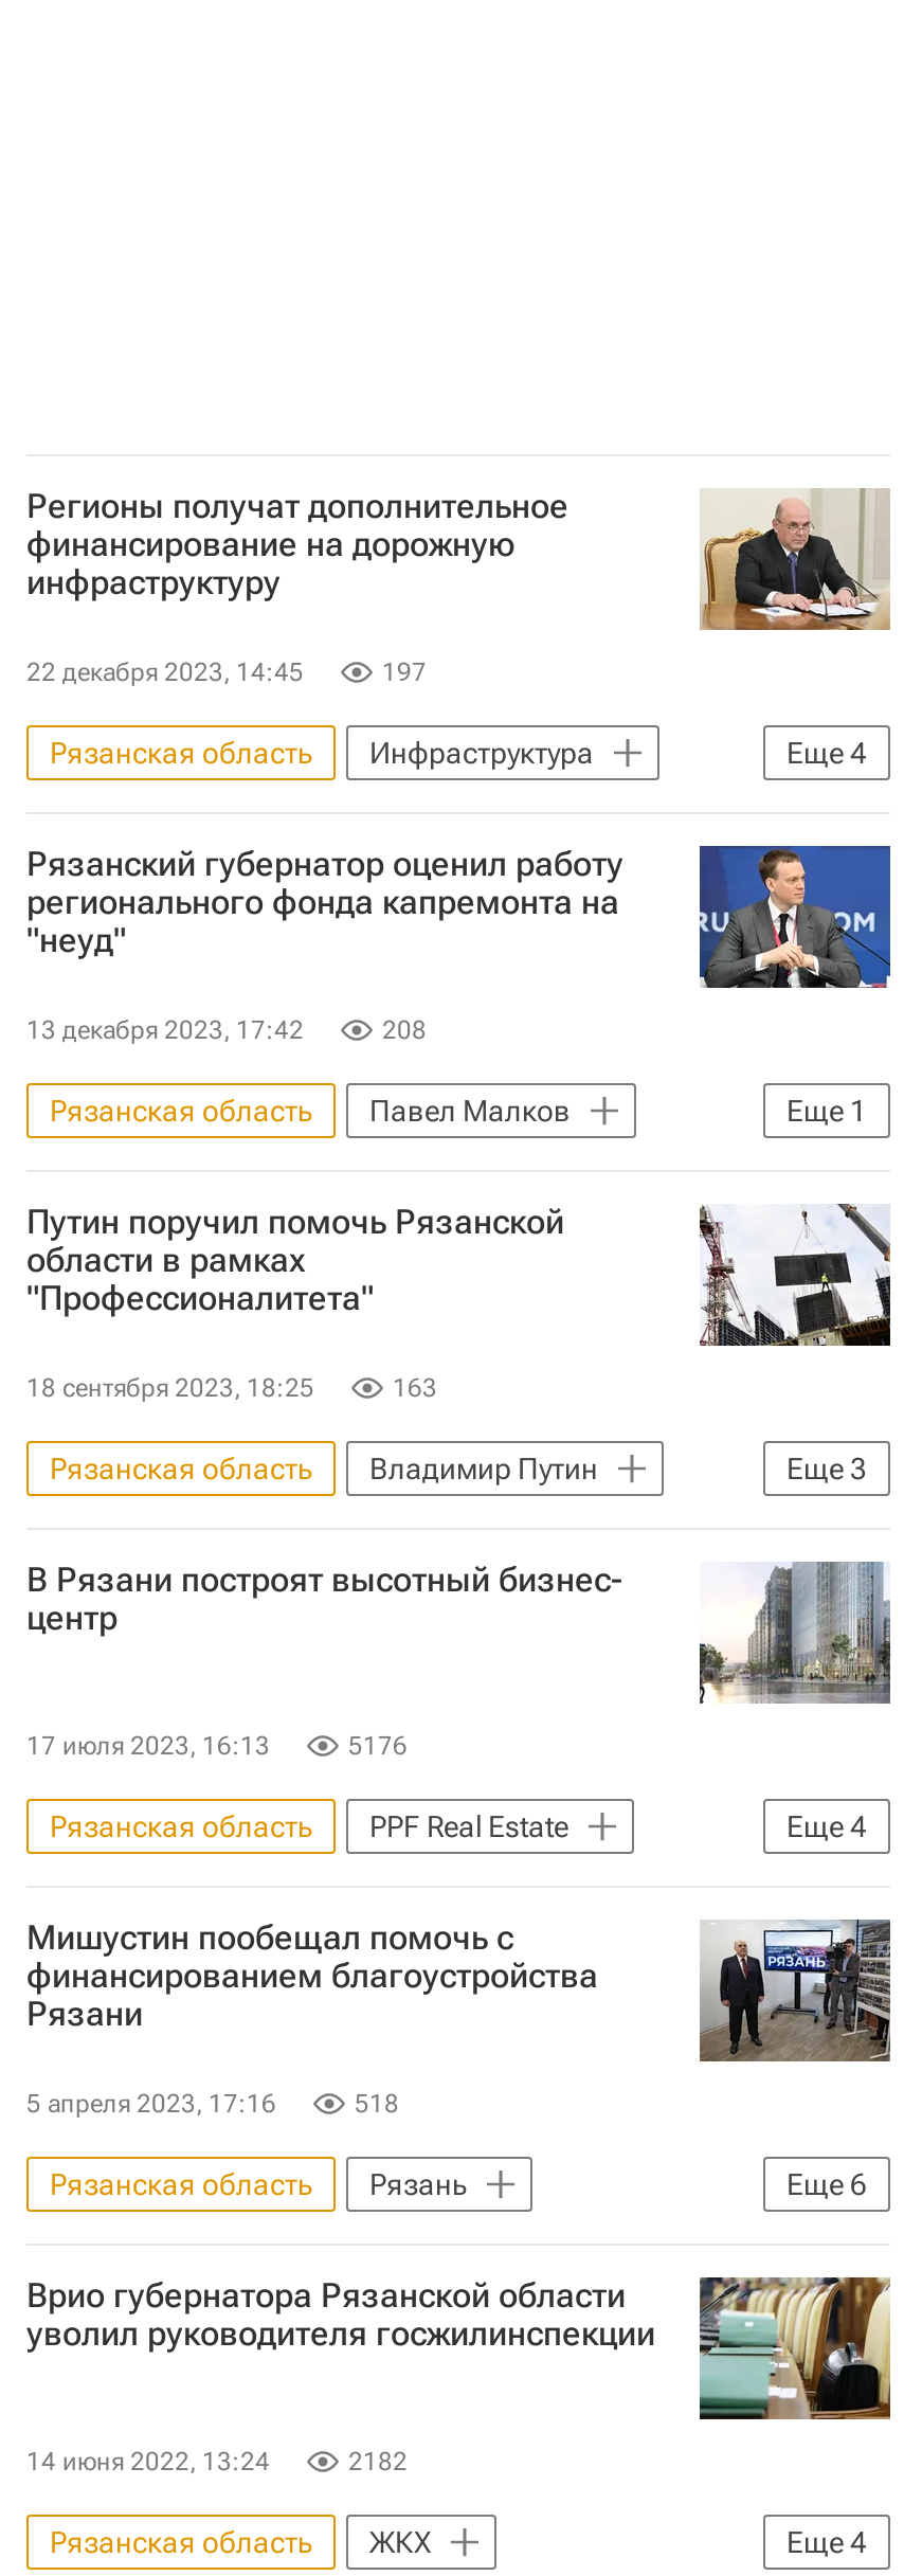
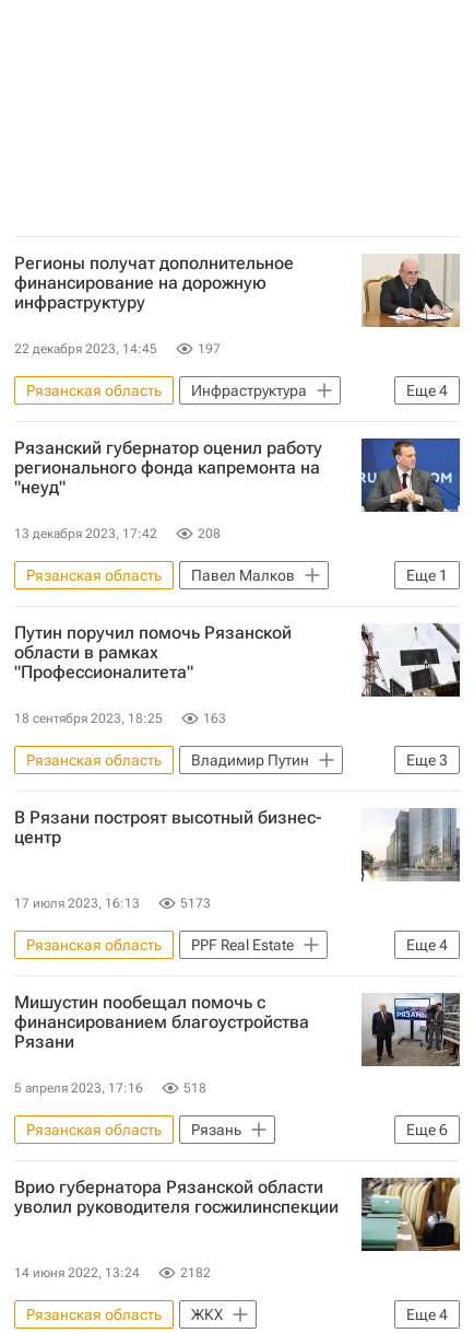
[348,1730,408,1760] 5176 -> [180,895,211,910] 5173

